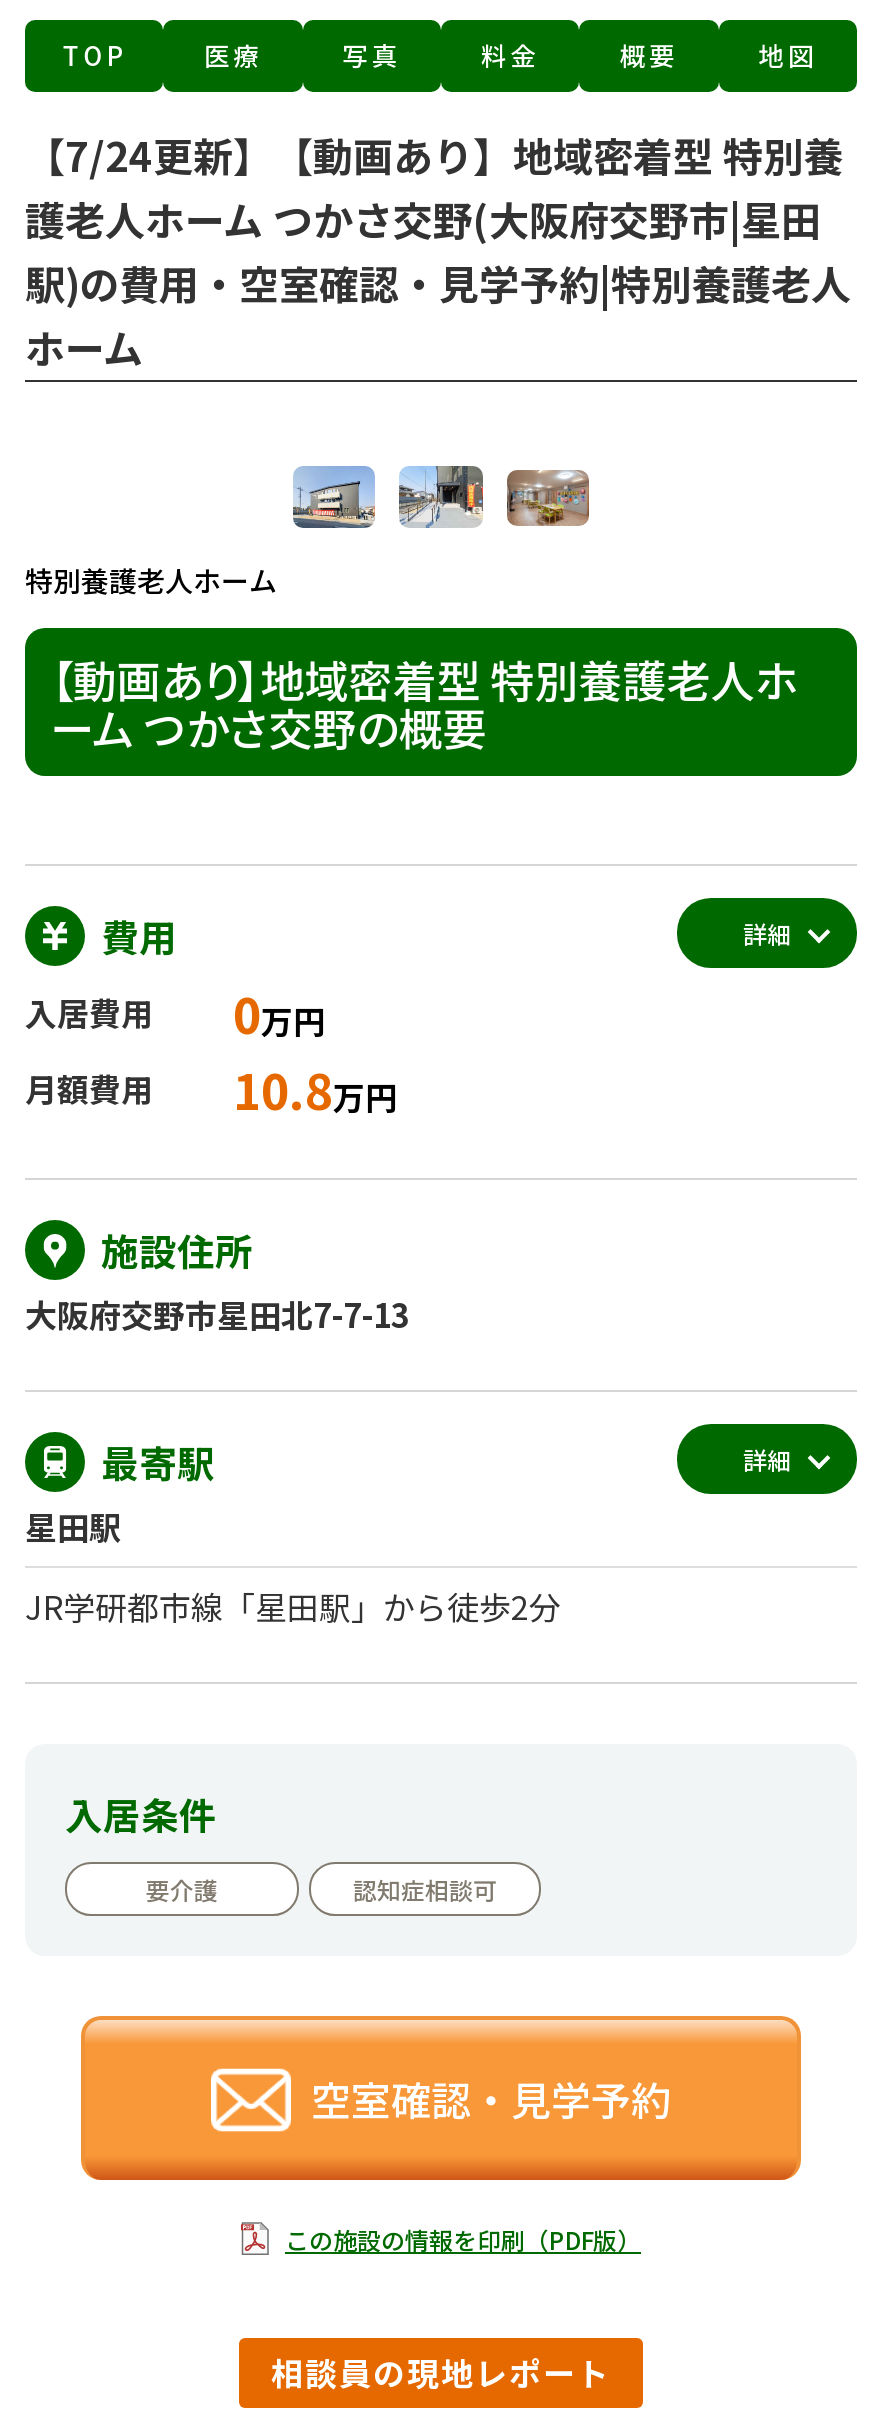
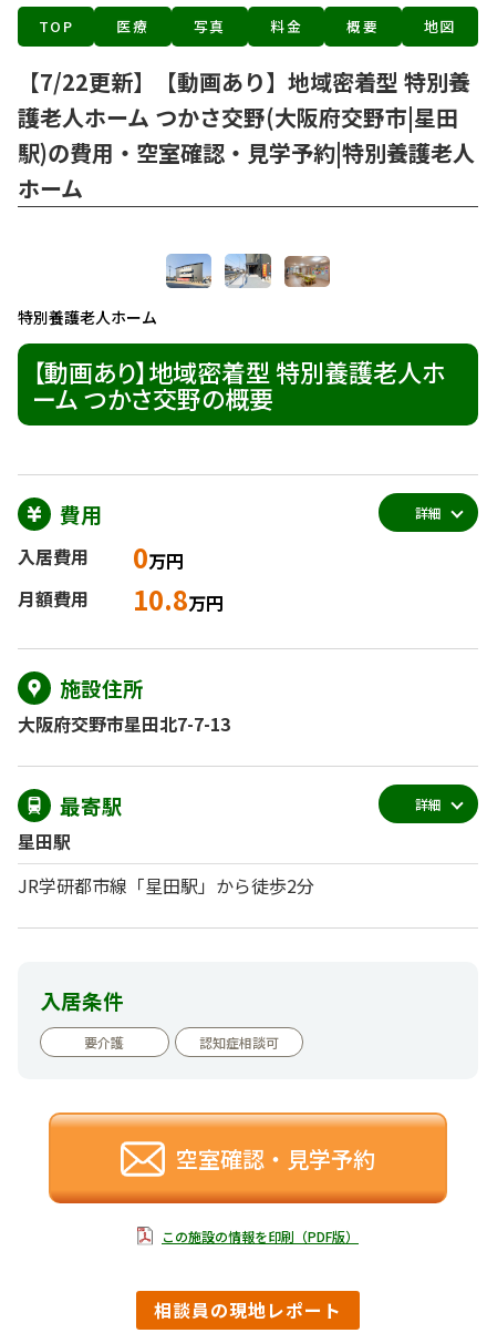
[25,126,843,184] 【7/24更新】【動画あり】地域密着型 特別養 -> [18,65,470,98] 【7/22更新】【動画あり】地域密着型 特別養

